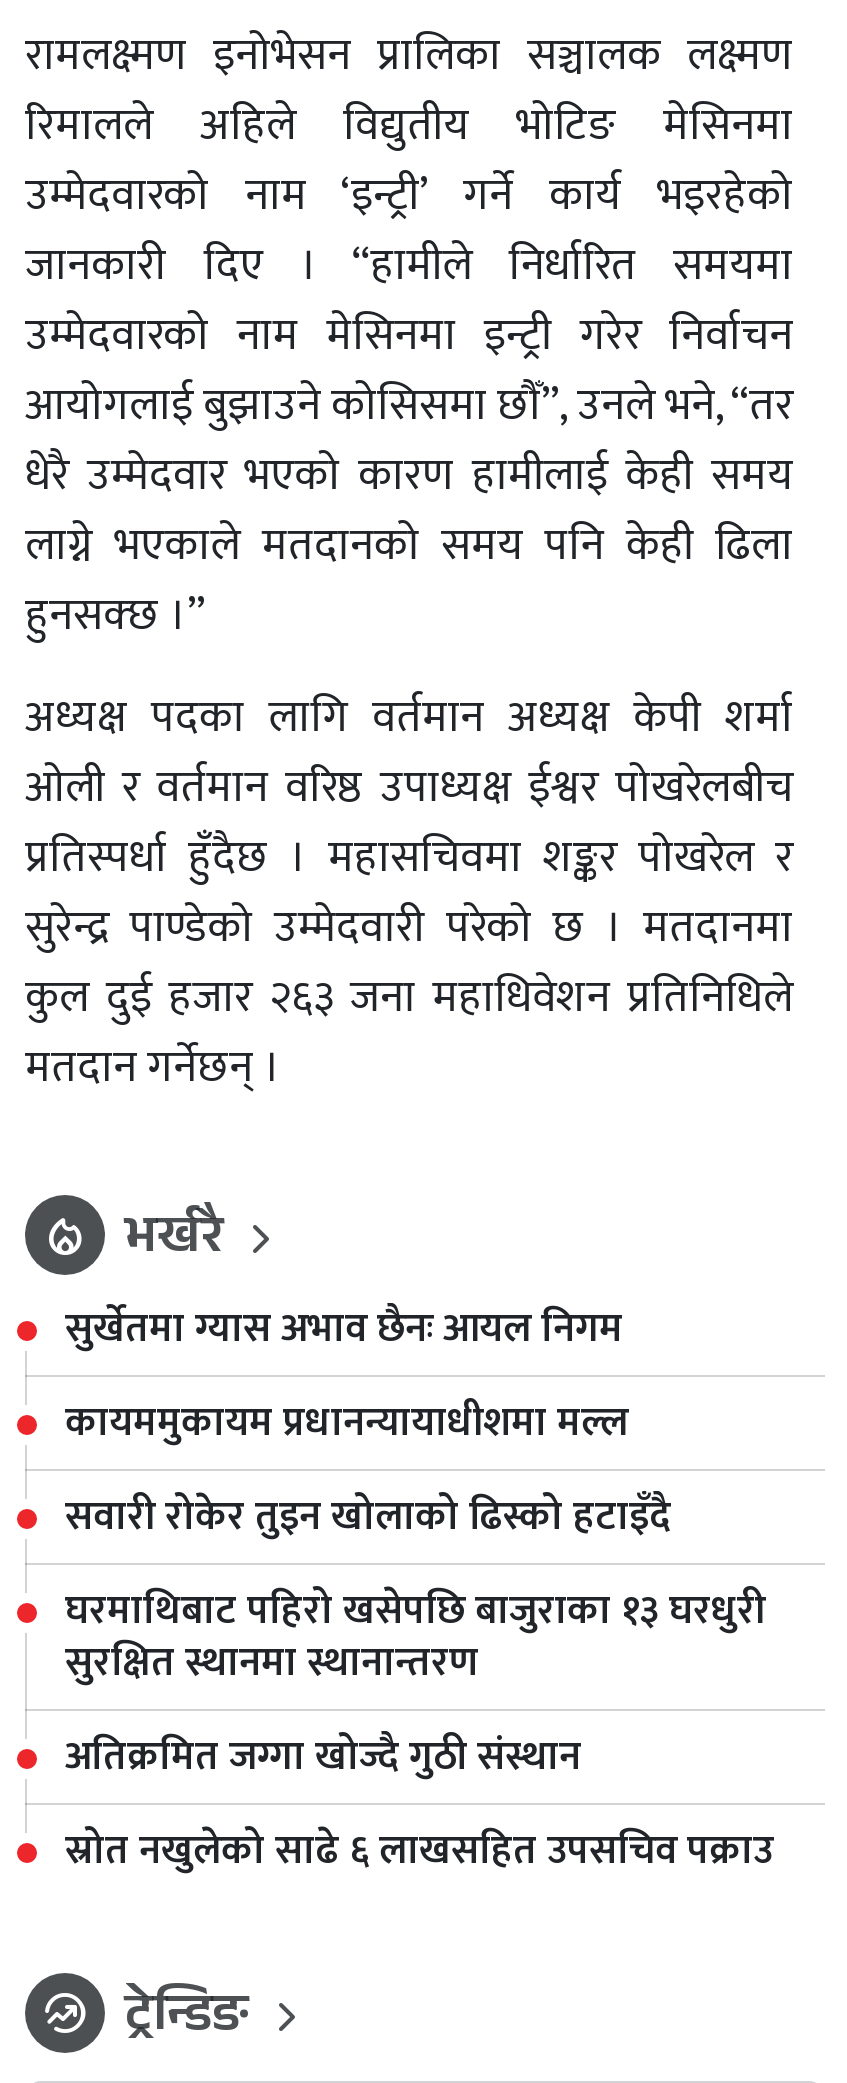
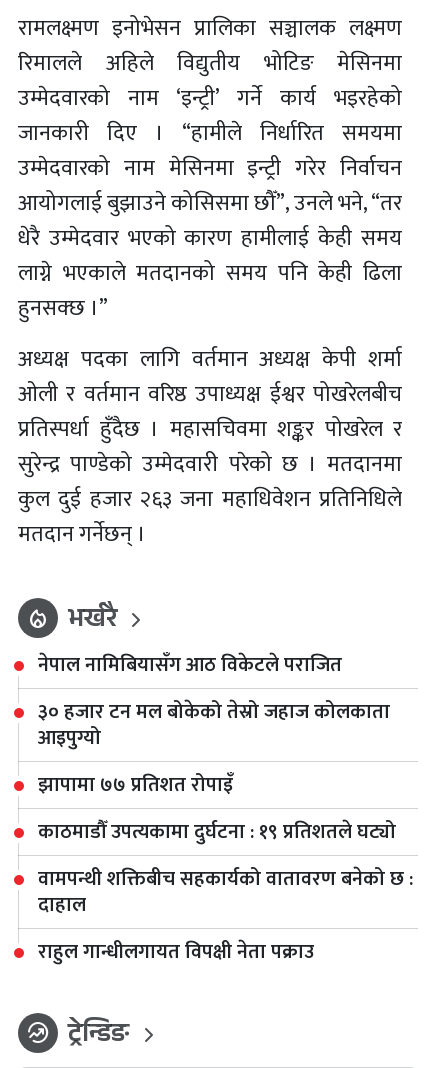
[65,1294,773,1884] सुर्खेतमा ग्यास अभाव छैनः आयल निगम | कायममुकायम प्रधानन्यायाधीशमा मल्ल | सवारी रोकेर तुइन खोलाको ढिस्को हटाइँदै | घरमाथिबाट पहिरो खसेपछि बाजुराका १३ घरधुरी | सुरक्षित स्थानमा स्थानान्तरण | अतिक्रमित जग्गा खोज्दै गुठी संस्थान | स्रोत नखुलेको साढे ६ लाखसहित उपसचिव पक्राउ -> [38,647,413,968] नेपाल नामिबियासँग आठ विकेटले पराजित | ३० हजार टन मल बोकेको तेस्रो जहाज कोलकाता | आइपुग्यो | झापामा ७७ प्रतिशत रोपाइँ | काठमाडौँ उपत्यकामा दुर्घटना : १९ प्रतिशतले घट्यो | वामपन्थी शक्तिबीच सहकार्यको वातावरण बनेको छ : | दाहाल | राहुल गान्धीलगायत विपक्षी नेता पक्राउ

